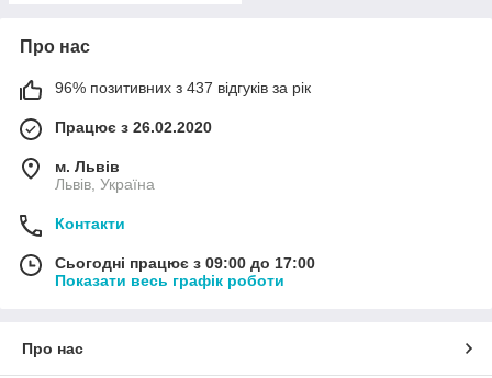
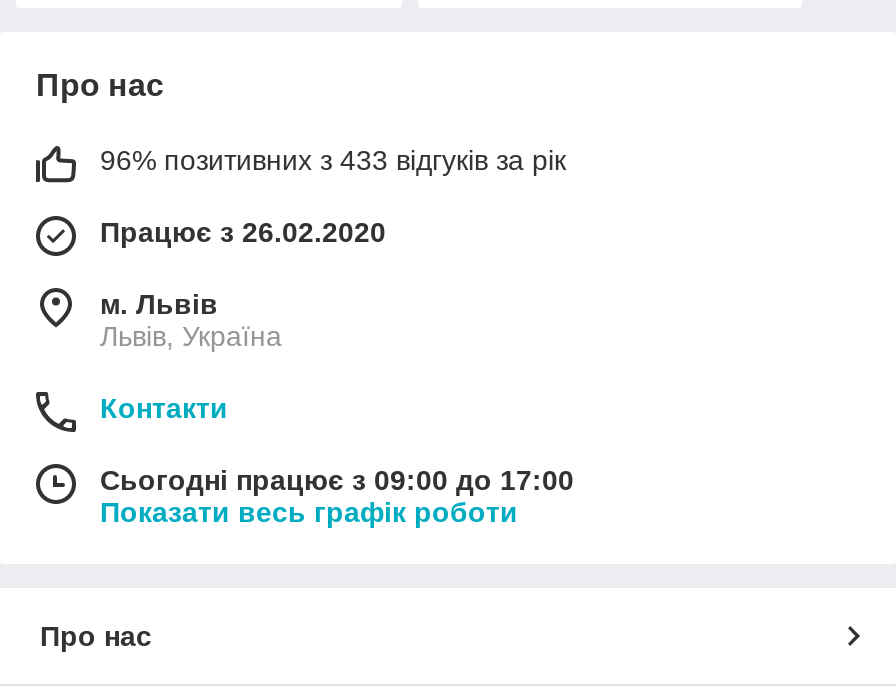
[55,79,311,96] 96% позитивних з 437 відгуків за рік -> [100,144,566,176] 96% позитивних з 433 відгуків за рік

